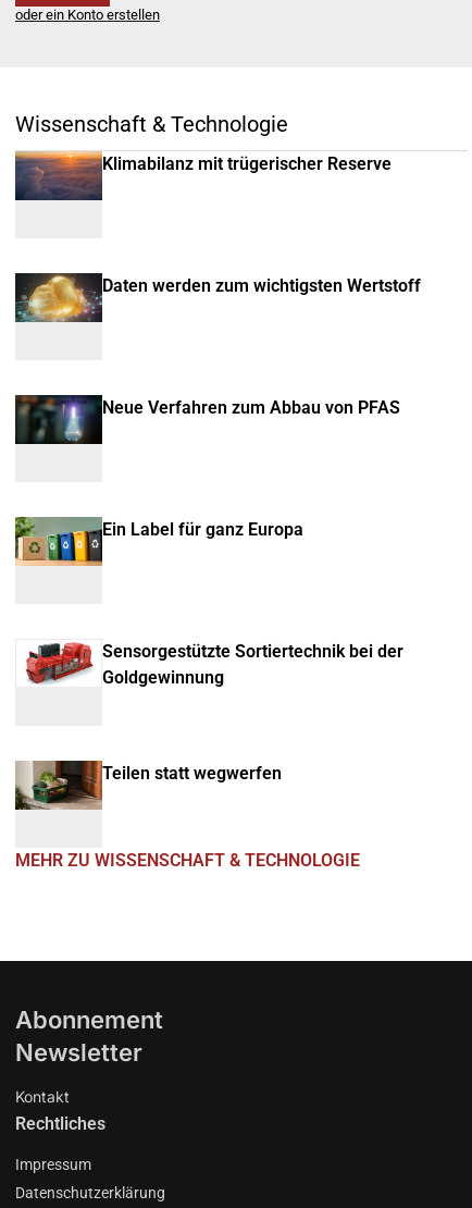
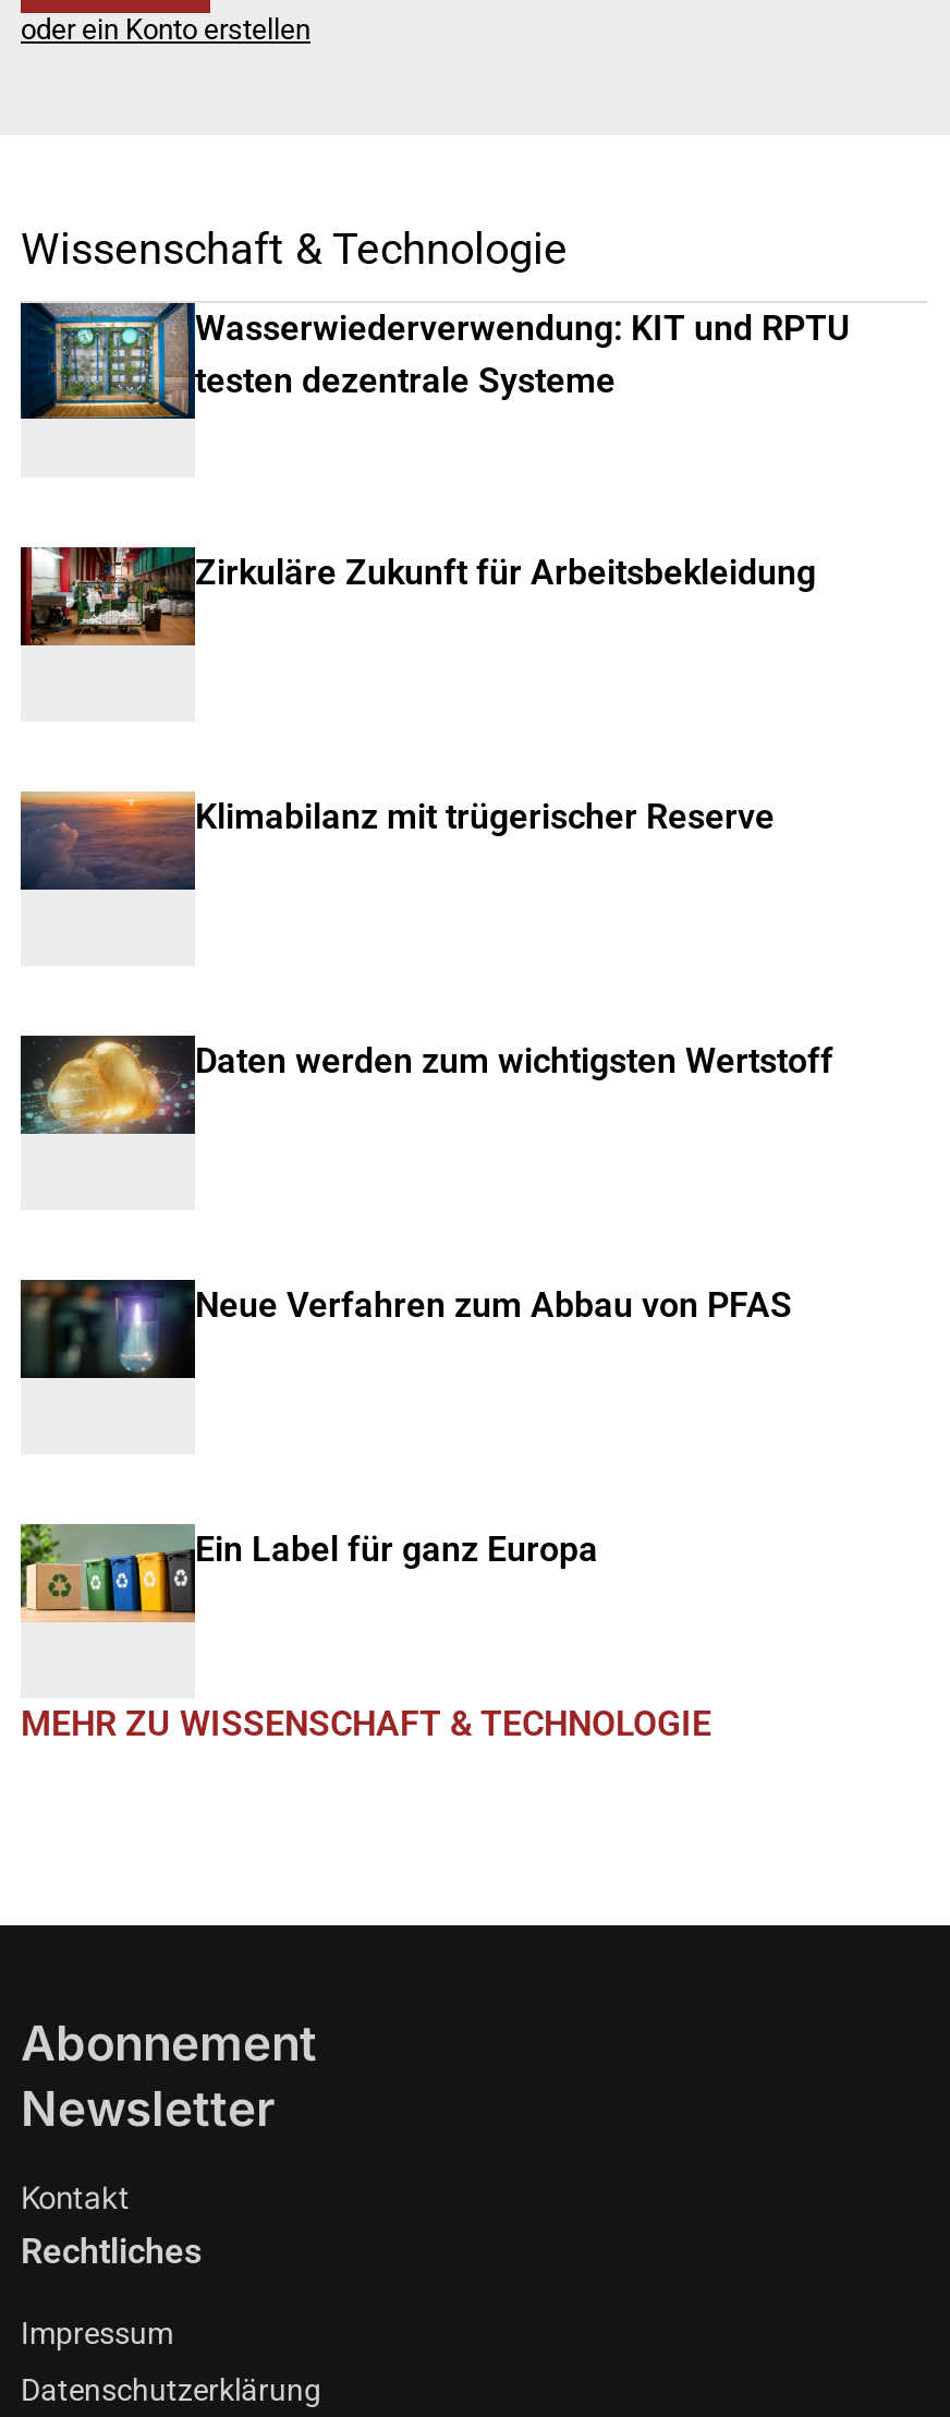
none -> [19,301,851,421] [image] | Wasserwiederverwendung: KIT und RPTU | testen dezentrale Systeme
none -> [21,545,816,648] [image] | Zirkuläre Zukunft für Arbeitsbekleidung
moved [14,151,421,540] -> [19,791,833,1570]: [image] | Klimabilanz mit trügerischer Reserve | Daten werden zum wichtigsten Wertstoff | Neue Verfahren zum Abbau von PFAS | Ein Label für ganz Europa
moved [13,516,101,567] -> [16,1522,193,1624]: [image]
[25,641,403,688] [image] | Sensorgestützte Sortiertechnik bei der | Goldgewinnung -> none
[14,760,282,811] [image] | Teilen statt wegwerfen -> none

